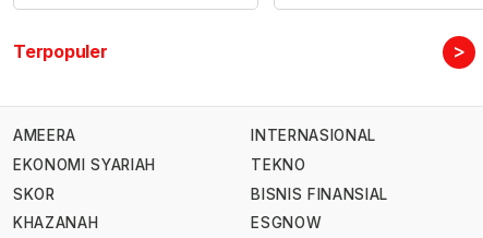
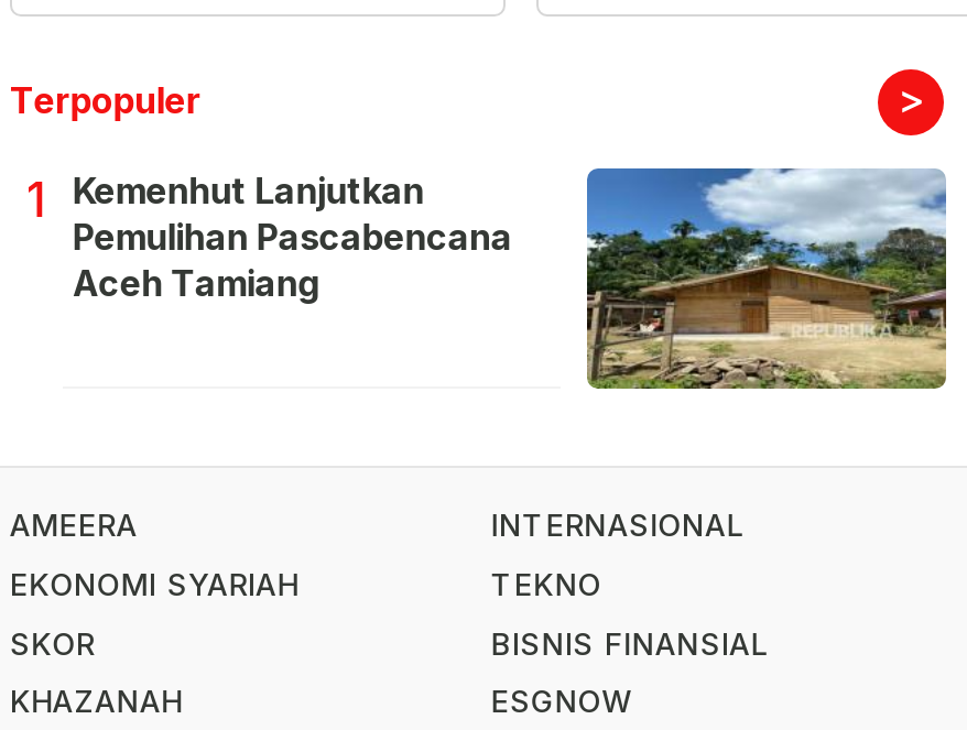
none -> [26,166,948,391] [image] | 1 | Kemenhut Lanjutkan | Pemulihan Pascabencana | Aceh Tamiang

